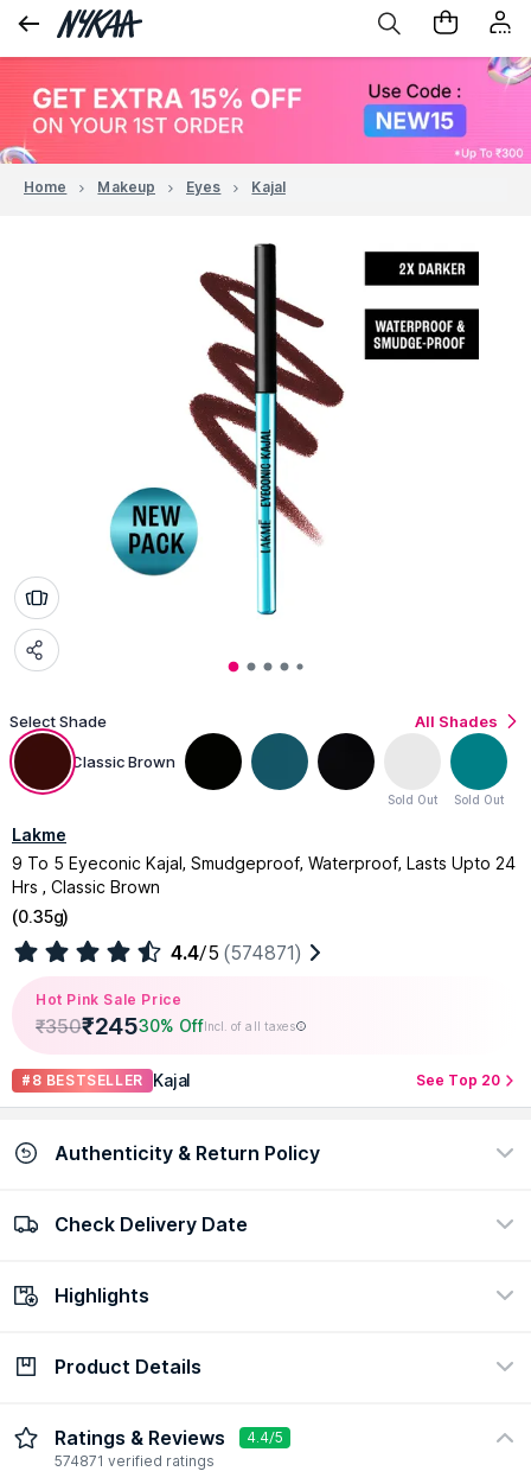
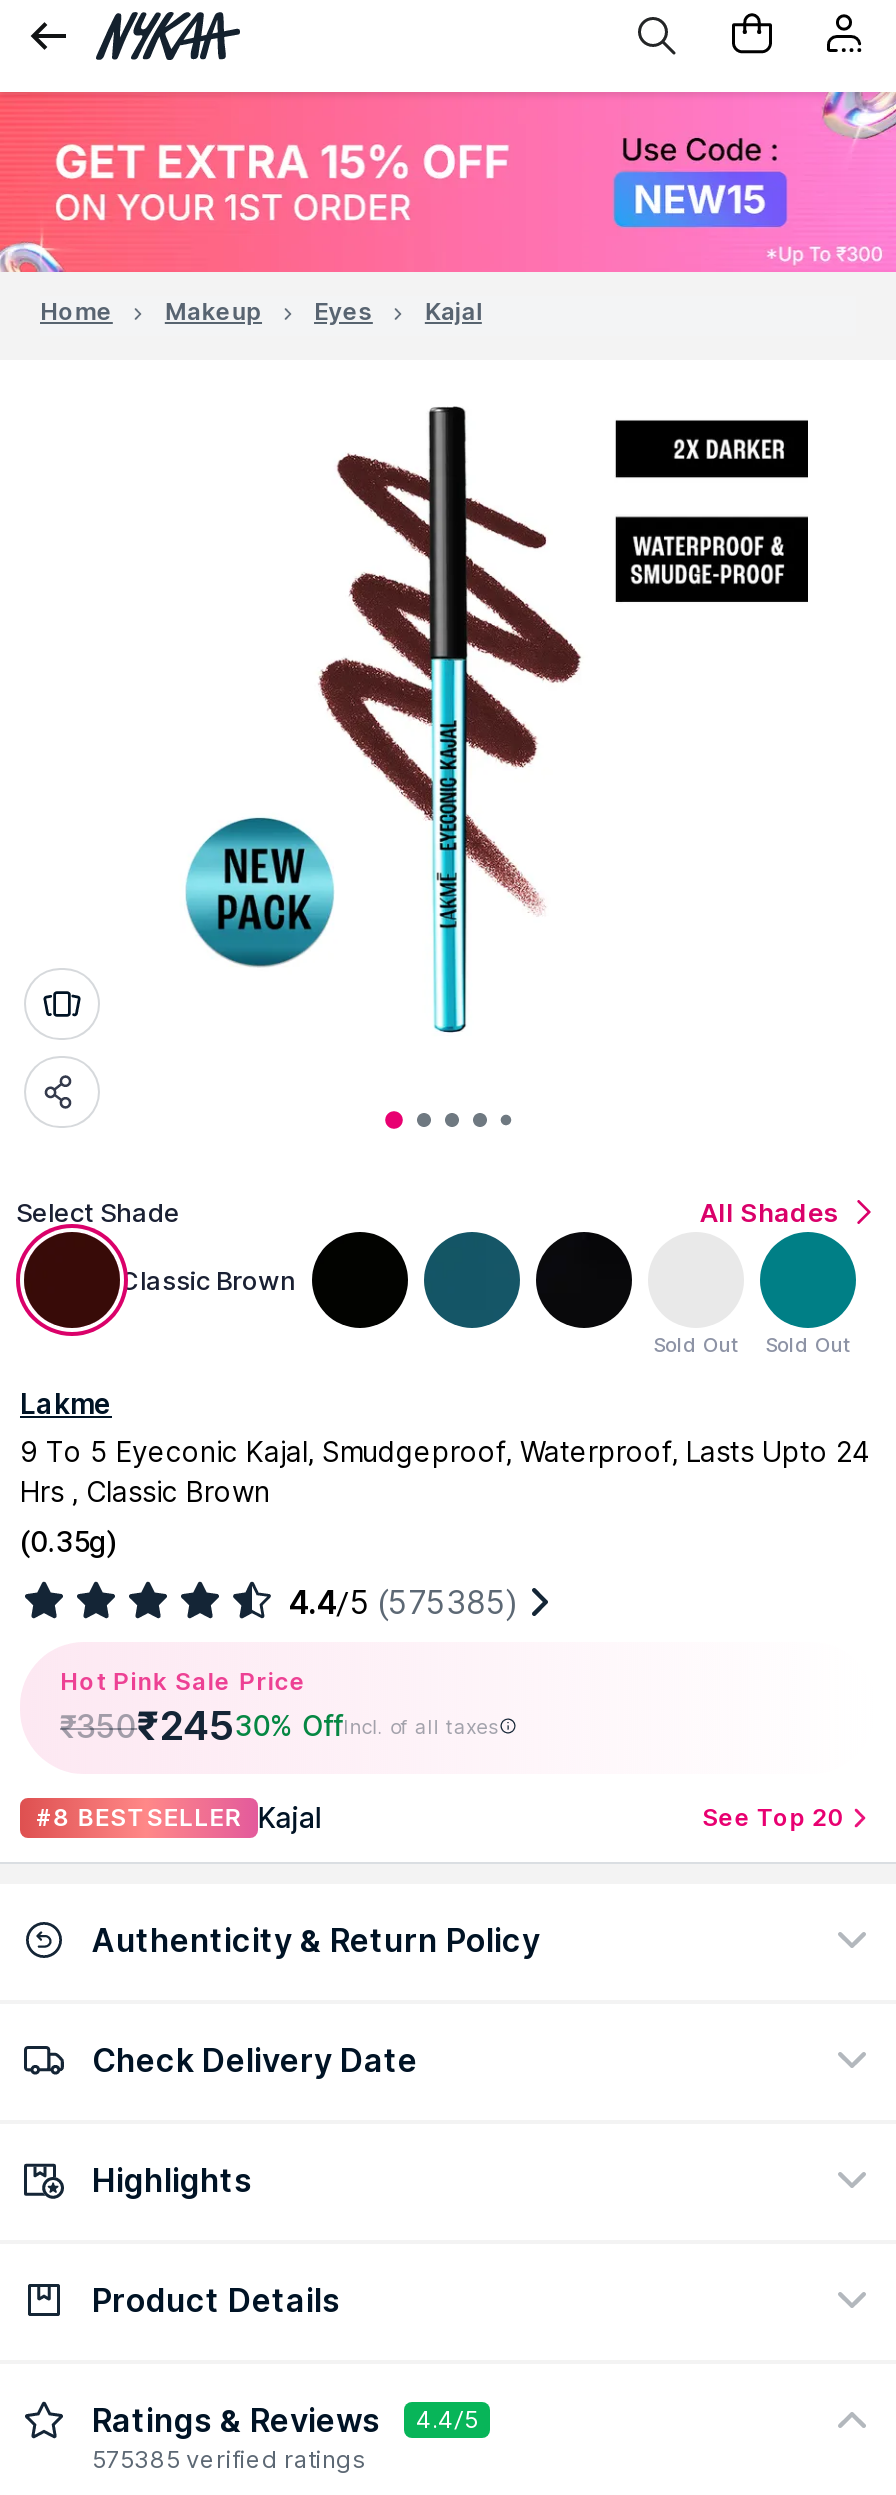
[171,940,301,964] 4.4/5 (574871) -> [288,1581,516,1621] 4.4/5 (575385)
[55,1451,215,1469] 574871 verified ratings -> [92,2443,366,2473] 575385 verified ratings

